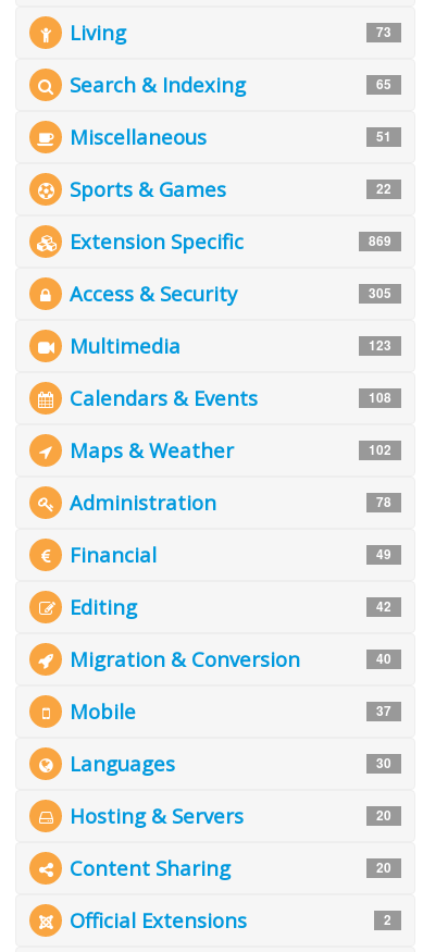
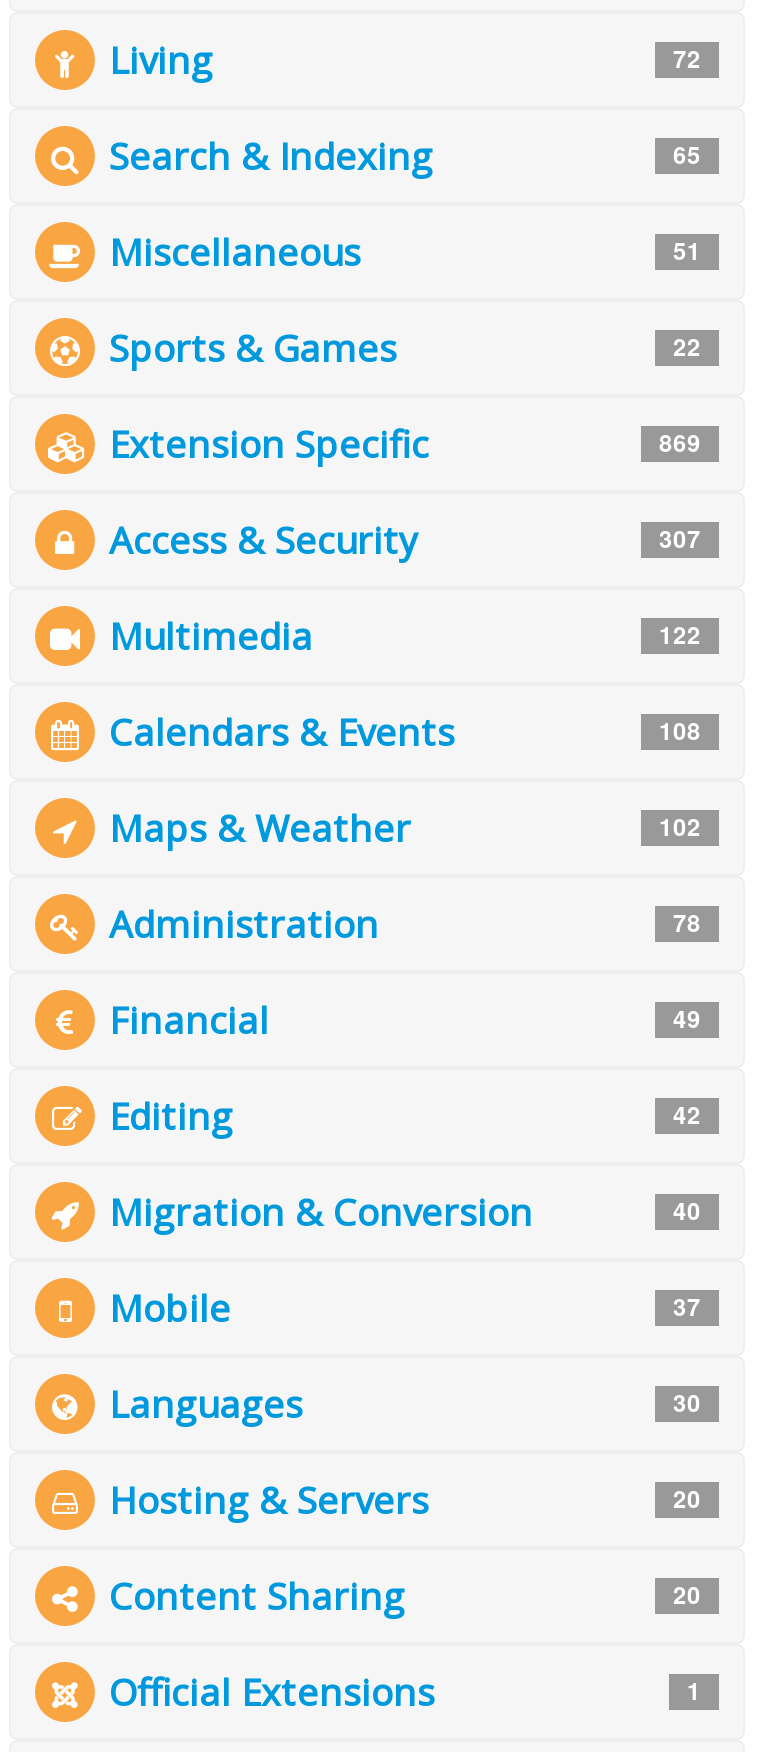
[376,23,391,41] 73 -> [673,42,701,76] 72
[369,284,391,302] 305 -> [659,522,701,556] 307
[369,336,391,355] 123 -> [659,618,701,652] 122
[384,911,391,929] 2 -> [687,1674,701,1708] 1

